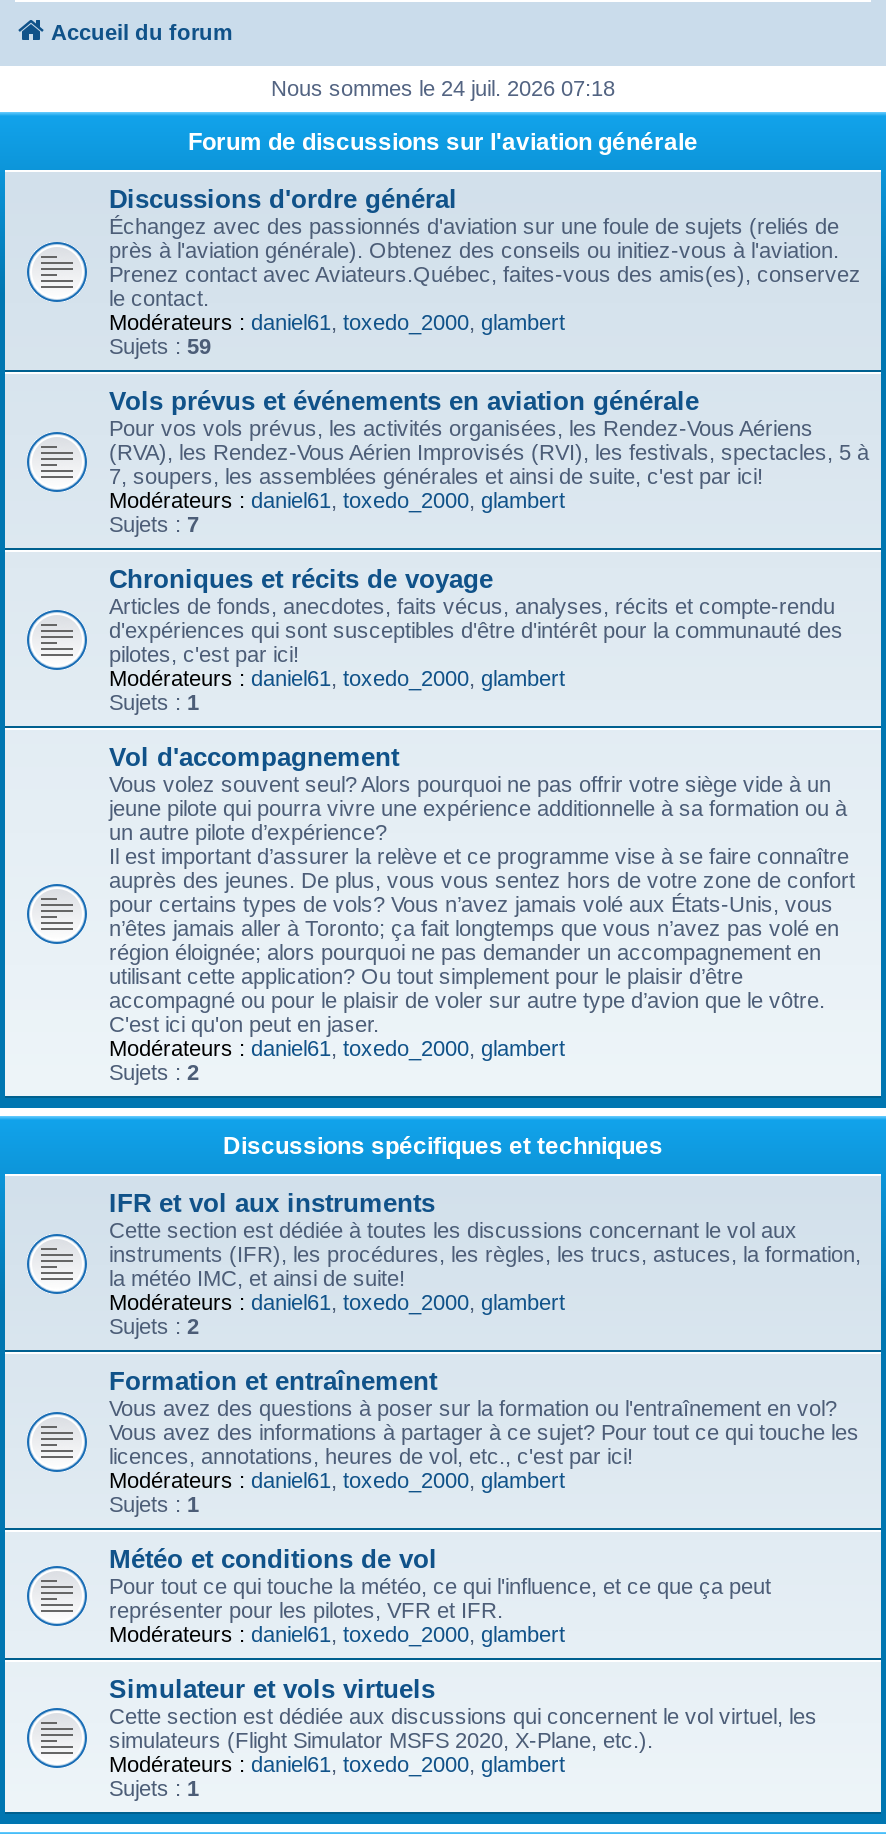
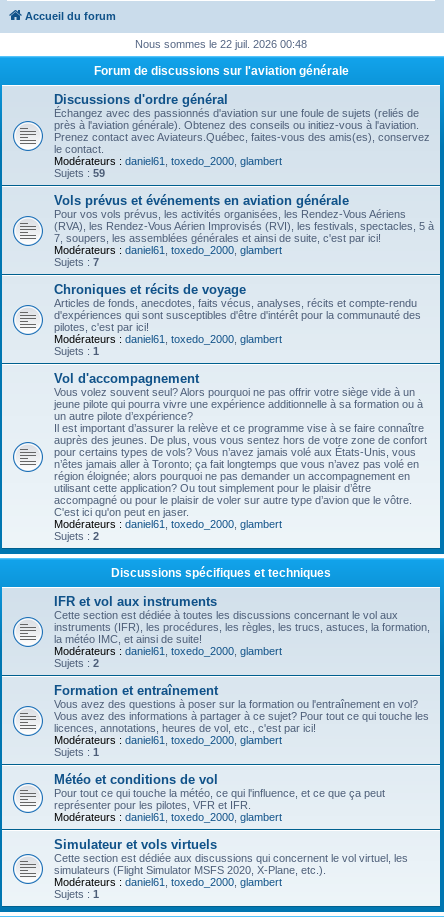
[271,76,615,100] Nous sommes le 24 juil. 2026 07:18 -> [135,38,307,50] Nous sommes le 22 juil. 2026 00:48

